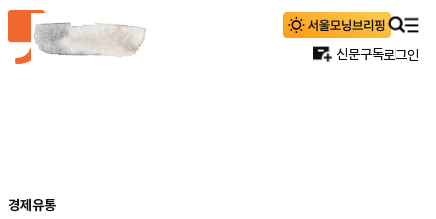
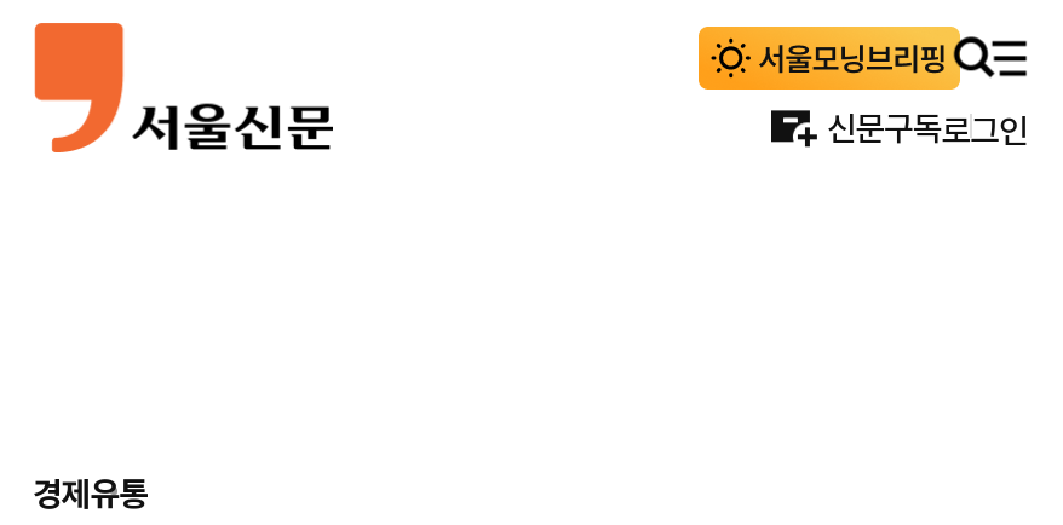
[12,9,146,63] [image] -> [40,22,364,152] [image]

